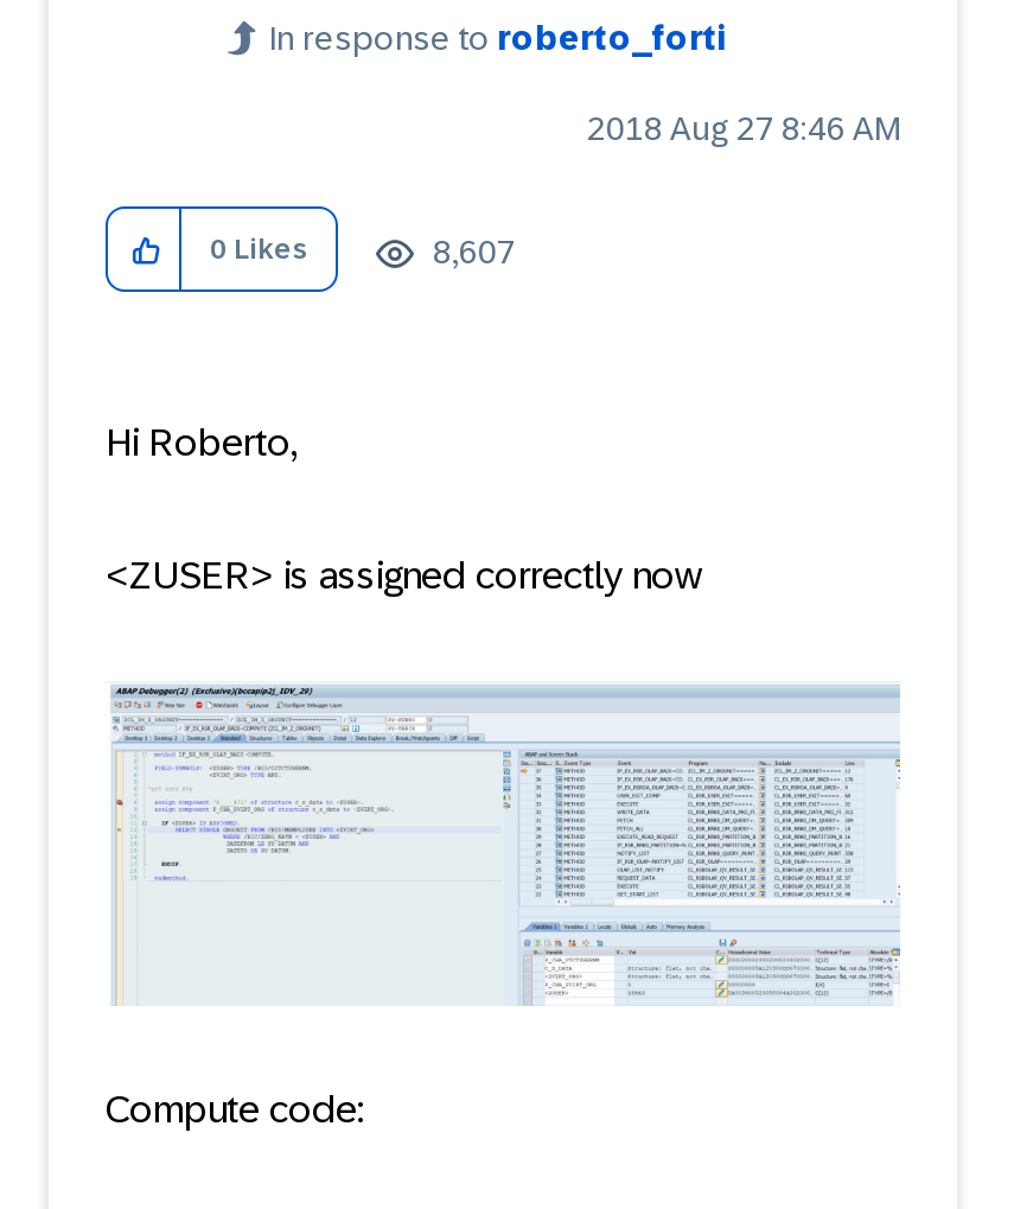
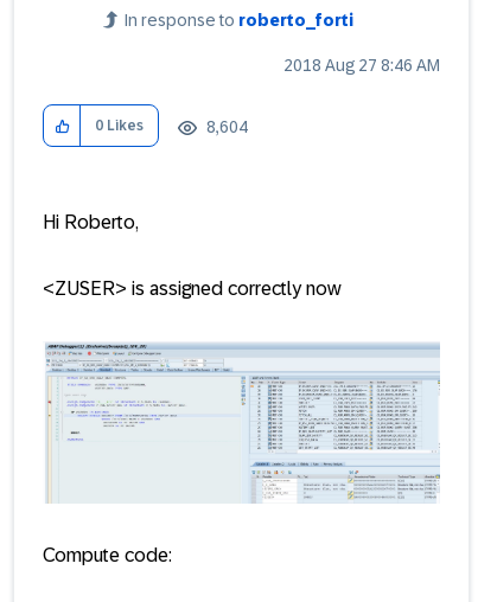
[433,233,516,271] 8,607 -> [206,118,248,137] 8,604

